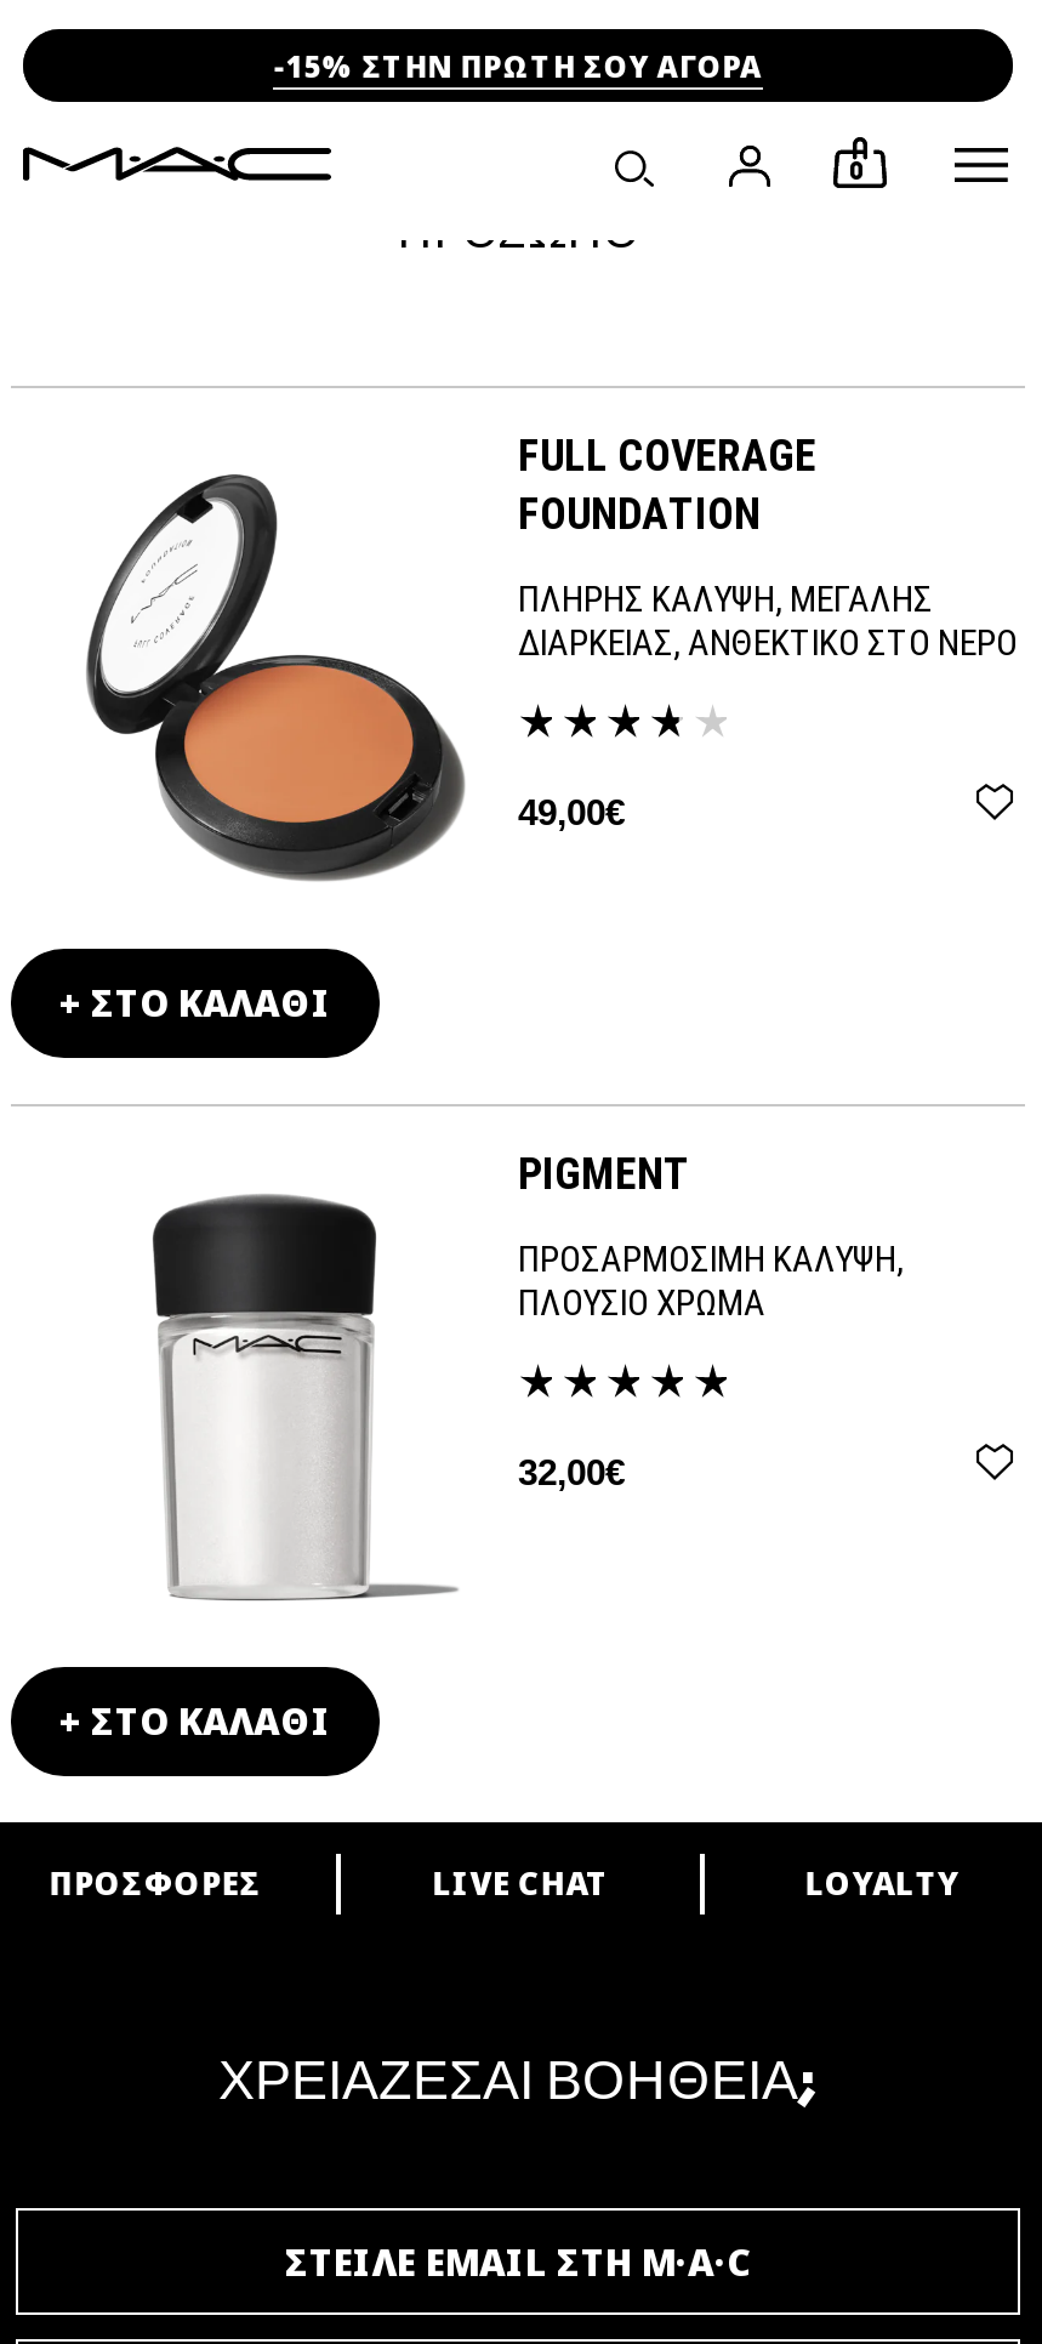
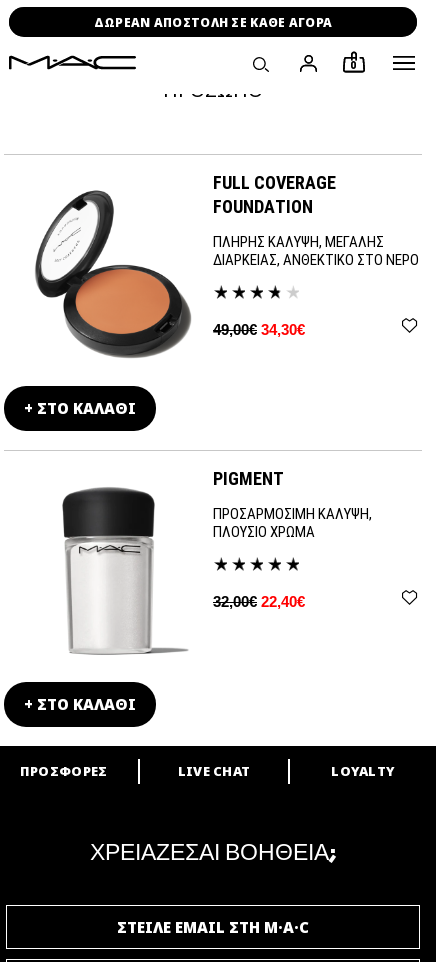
[273,46,763,87] -15% ΣΤΗΝ ΠΡΩΤΗ ΣΟΥ ΑΓΟΡΑ -> [94,14,332,31] ΔΩΡΕΑΝ ΑΠΟΣΤΟΛΗ ΣΕ ΚΑΘΕ ΑΓΟΡΑ
[518,790,625,831] 49,00€ -> [213,320,305,337] 49,00€ 34,30€
[518,1450,625,1491] 32,00€ -> [213,592,305,609] 32,00€ 22,40€

